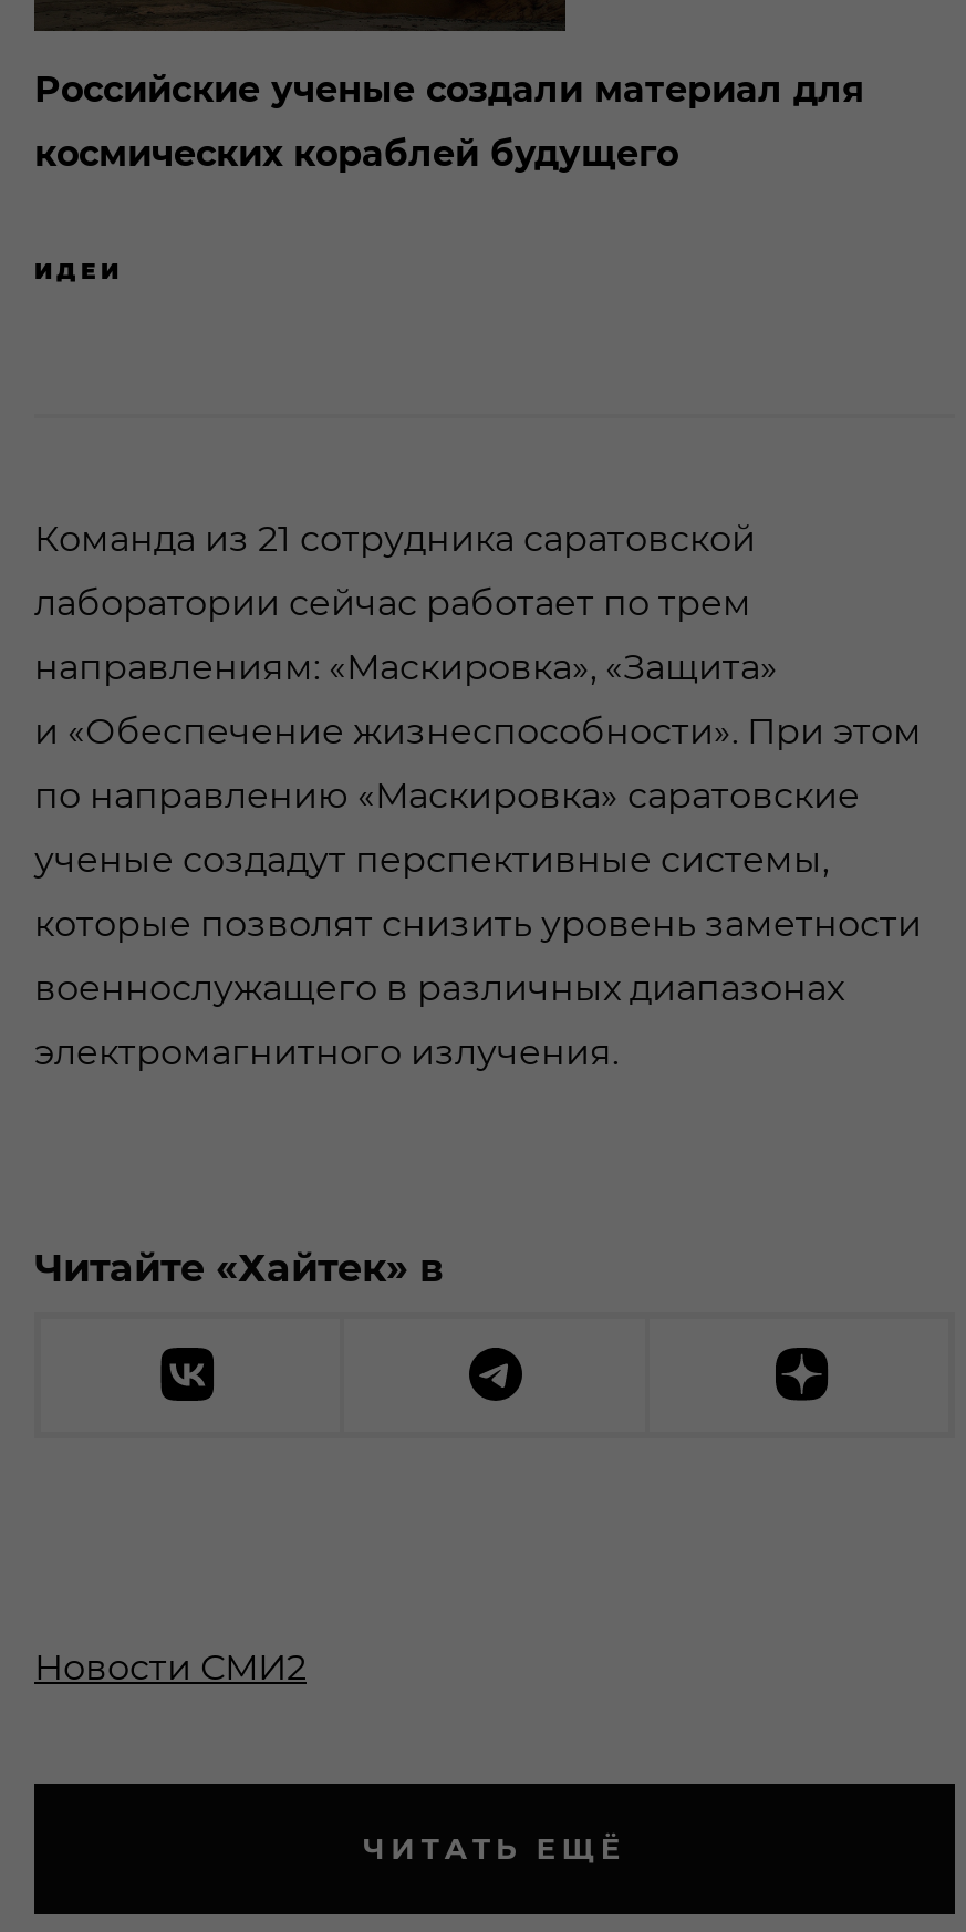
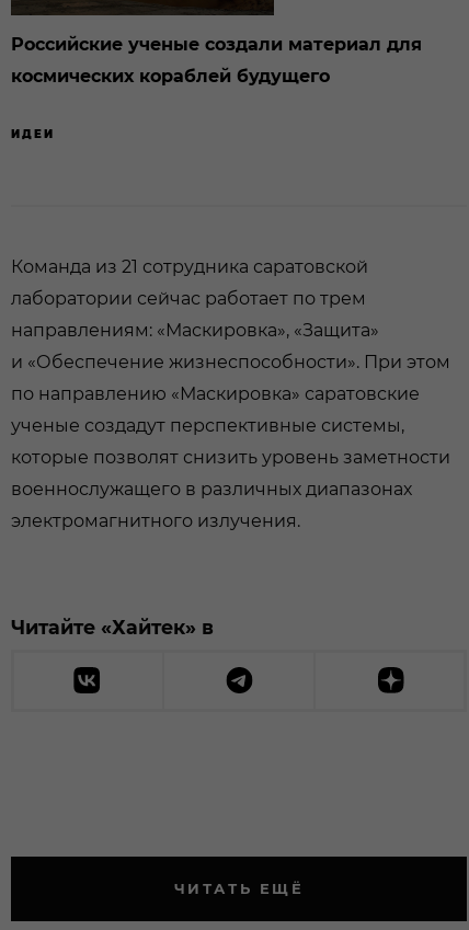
[34,1646,307,1688] Новости СМИ2 -> none

